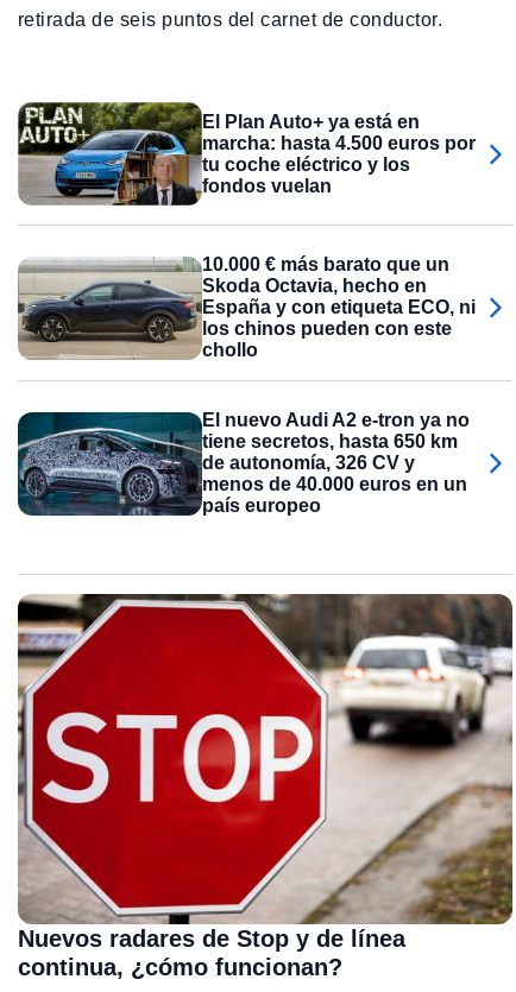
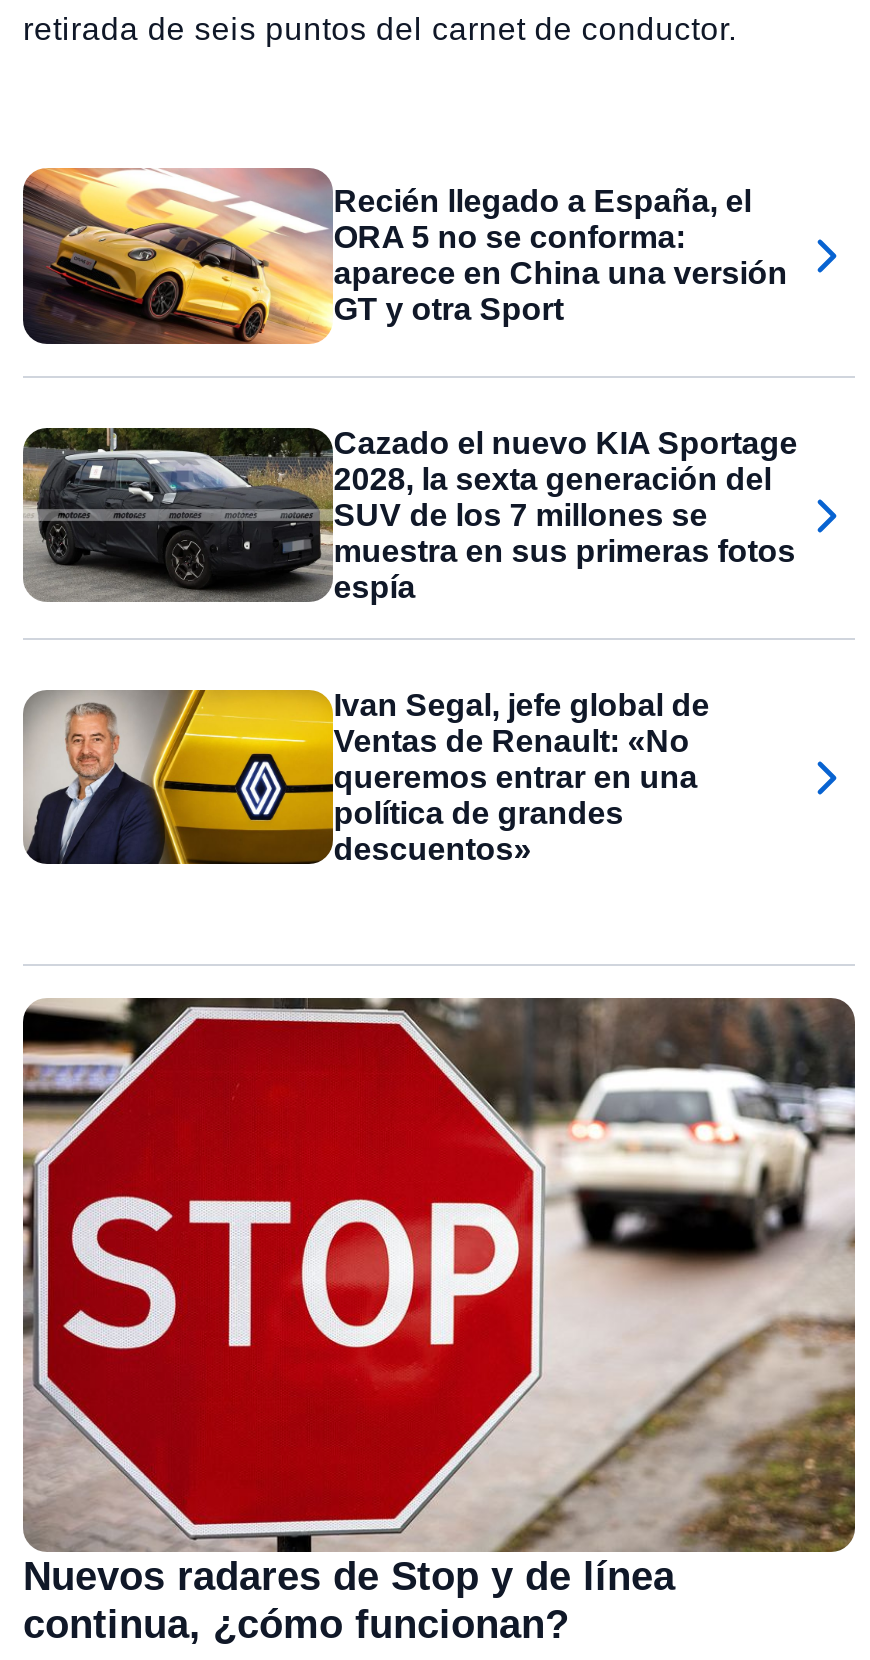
[18,101,476,207] [image] | El Plan Auto+ ya está en | marcha: hasta 4.500 euros por | tu coche eléctrico y los | fondos vuelan -> [23,166,787,346] [image] | Recién llegado a España, el | ORA 5 no se conforma: | aparece en China una versión | GT y otra Sport
[18,255,476,360] [image] | 10.000 € más barato que un | Skoda Octavia, hecho en | España y con etiqueta ECO, ni | los chinos pueden con este | chollo -> [23,425,797,603] [image] | Cazado el nuevo KIA Sportage | 2028, la sexta generación del | SUV de los 7 millones se | muestra en sus primeras fotos | espía
[17,410,470,517] [image] | El nuevo Audi A2 e-tron ya no | tiene secretos, hasta 650 km | de autonomía, 326 CV y | menos de 40.000 euros en un | país europeo -> [23,687,709,866] [image] | Ivan Segal, jefe global de | Ventas de Renault: «No | queremos entrar en una | política de grandes | descuentos»

